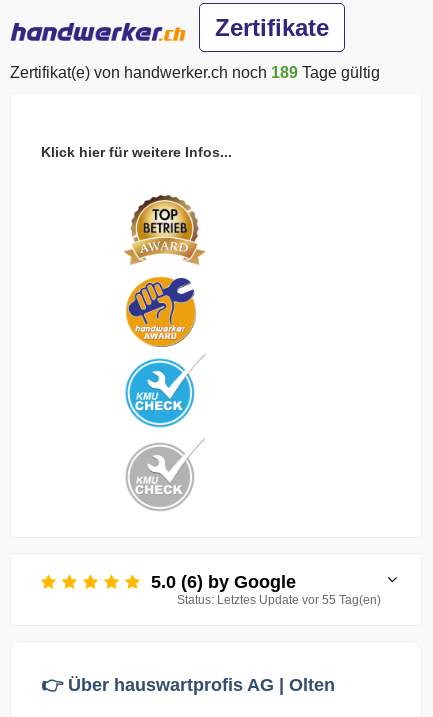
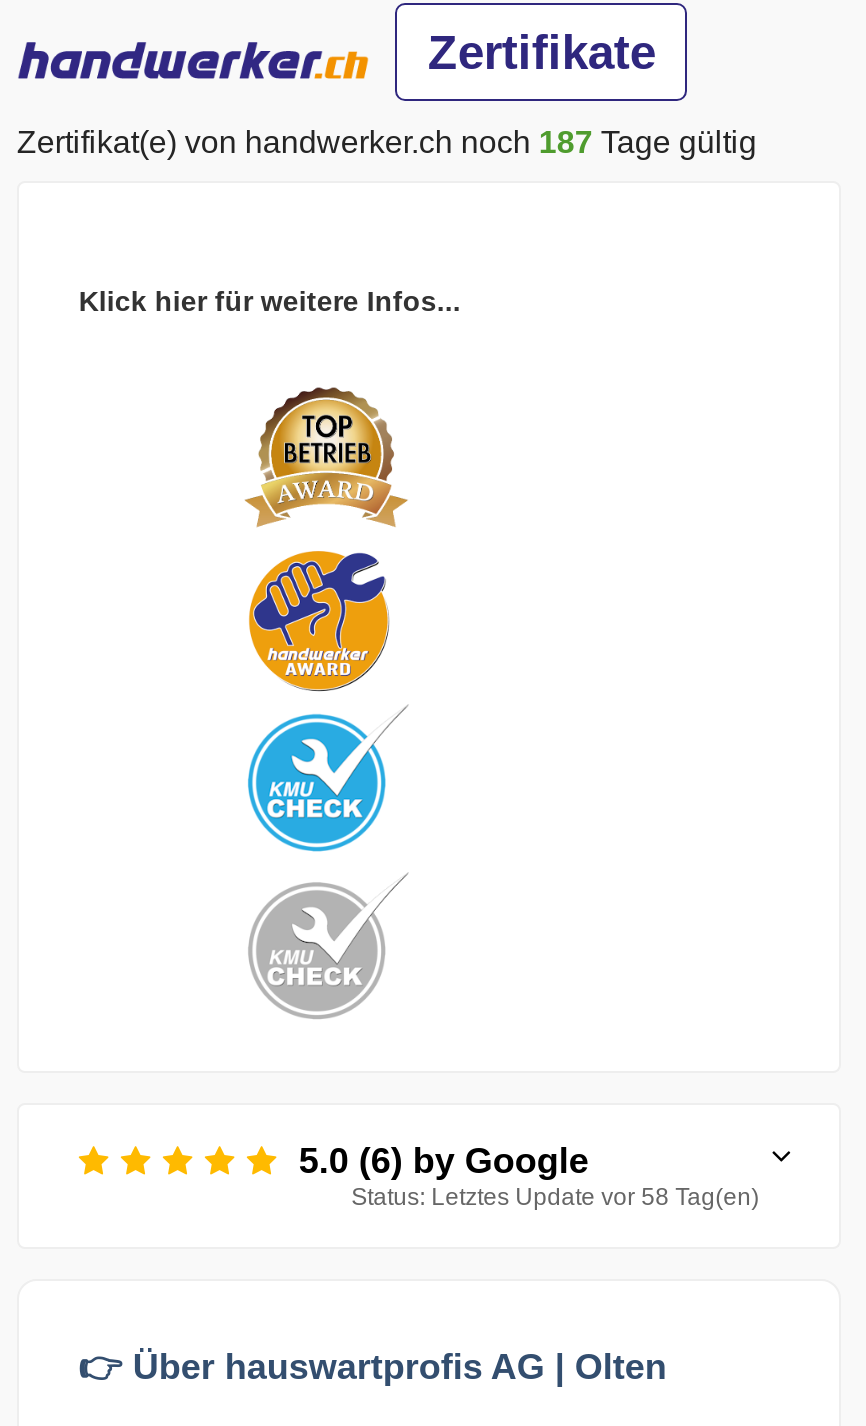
[10,64,380,81] Zertifikat(e) von handwerker.ch noch 189 Tage gültig -> [17,126,757,160] Zertifikat(e) von handwerker.ch noch 187 Tage gültig
[177,593,381,607] Status: Letztes Update vor 55 Tag(en) -> [351,1183,759,1211] Status: Letztes Update vor 58 Tag(en)

